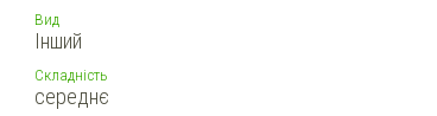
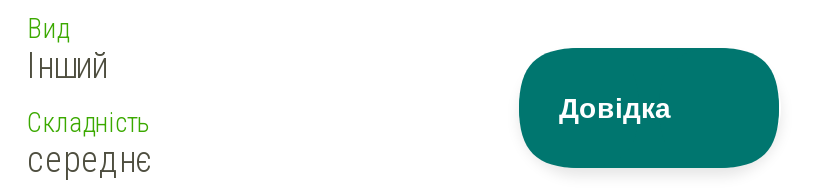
none -> [517,46,781,172] [image]

